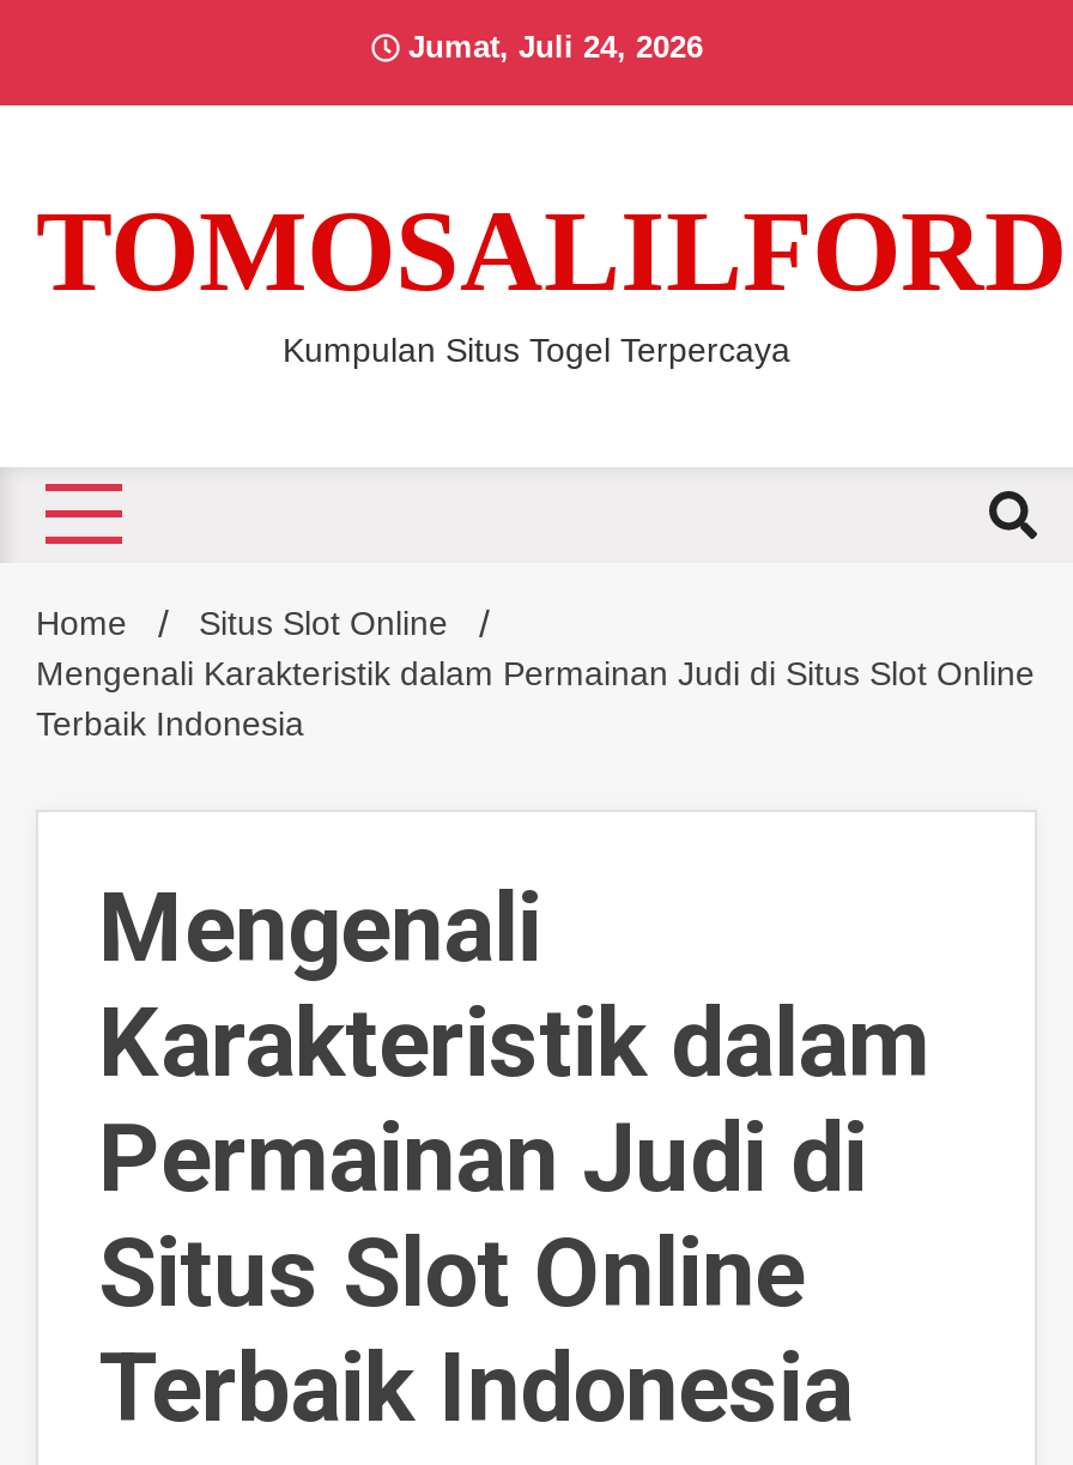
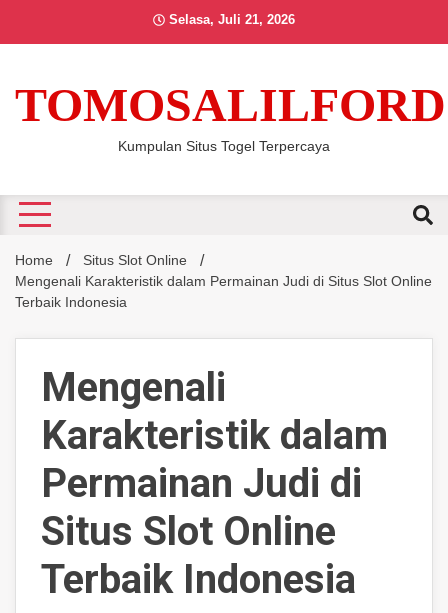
[399,29,703,65] Jumat, Juli 24, 2026 -> [165,12,295,27] Selasa, Juli 21, 2026

